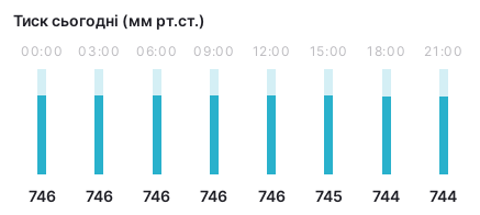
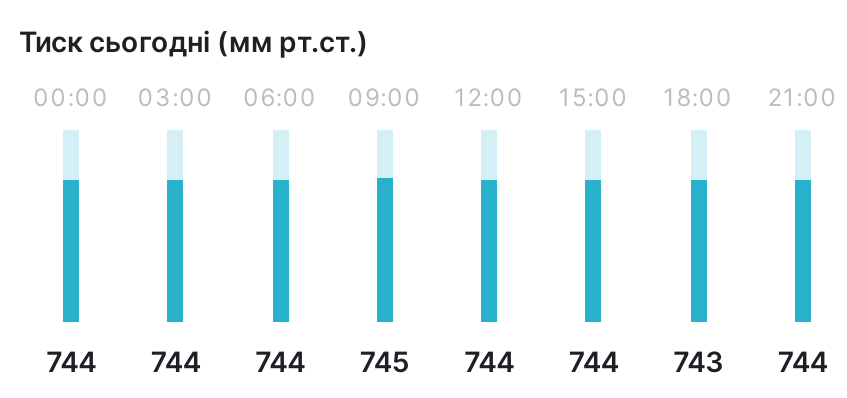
[28,186,56,205] 746 -> [46,344,96,378] 744
[86,186,113,205] 746 -> [151,344,201,378] 744
[143,186,170,205] 746 -> [255,344,305,378] 744
[200,186,228,205] 746 -> [360,344,410,378] 745
[258,186,285,205] 746 -> [464,344,514,378] 744
[315,186,343,205] 745 -> [569,344,619,378] 744
[372,186,400,205] 744 -> [673,344,723,378] 743

